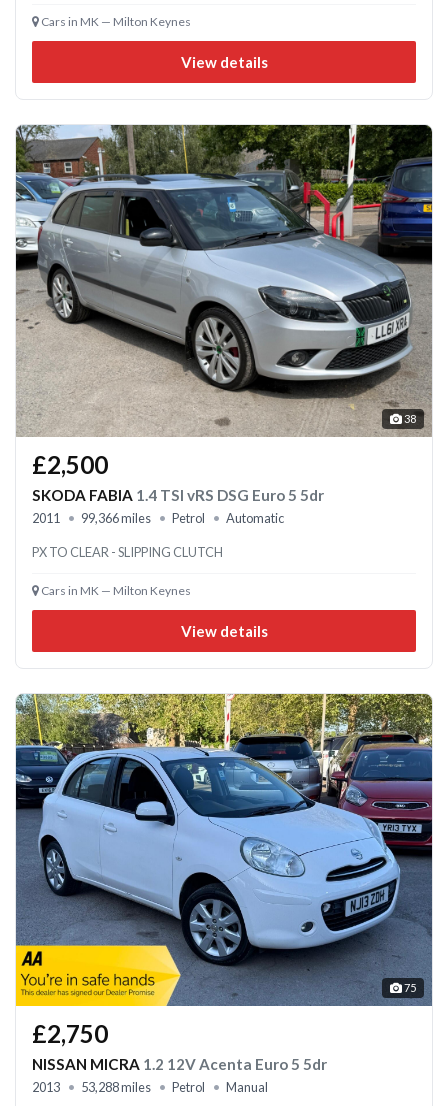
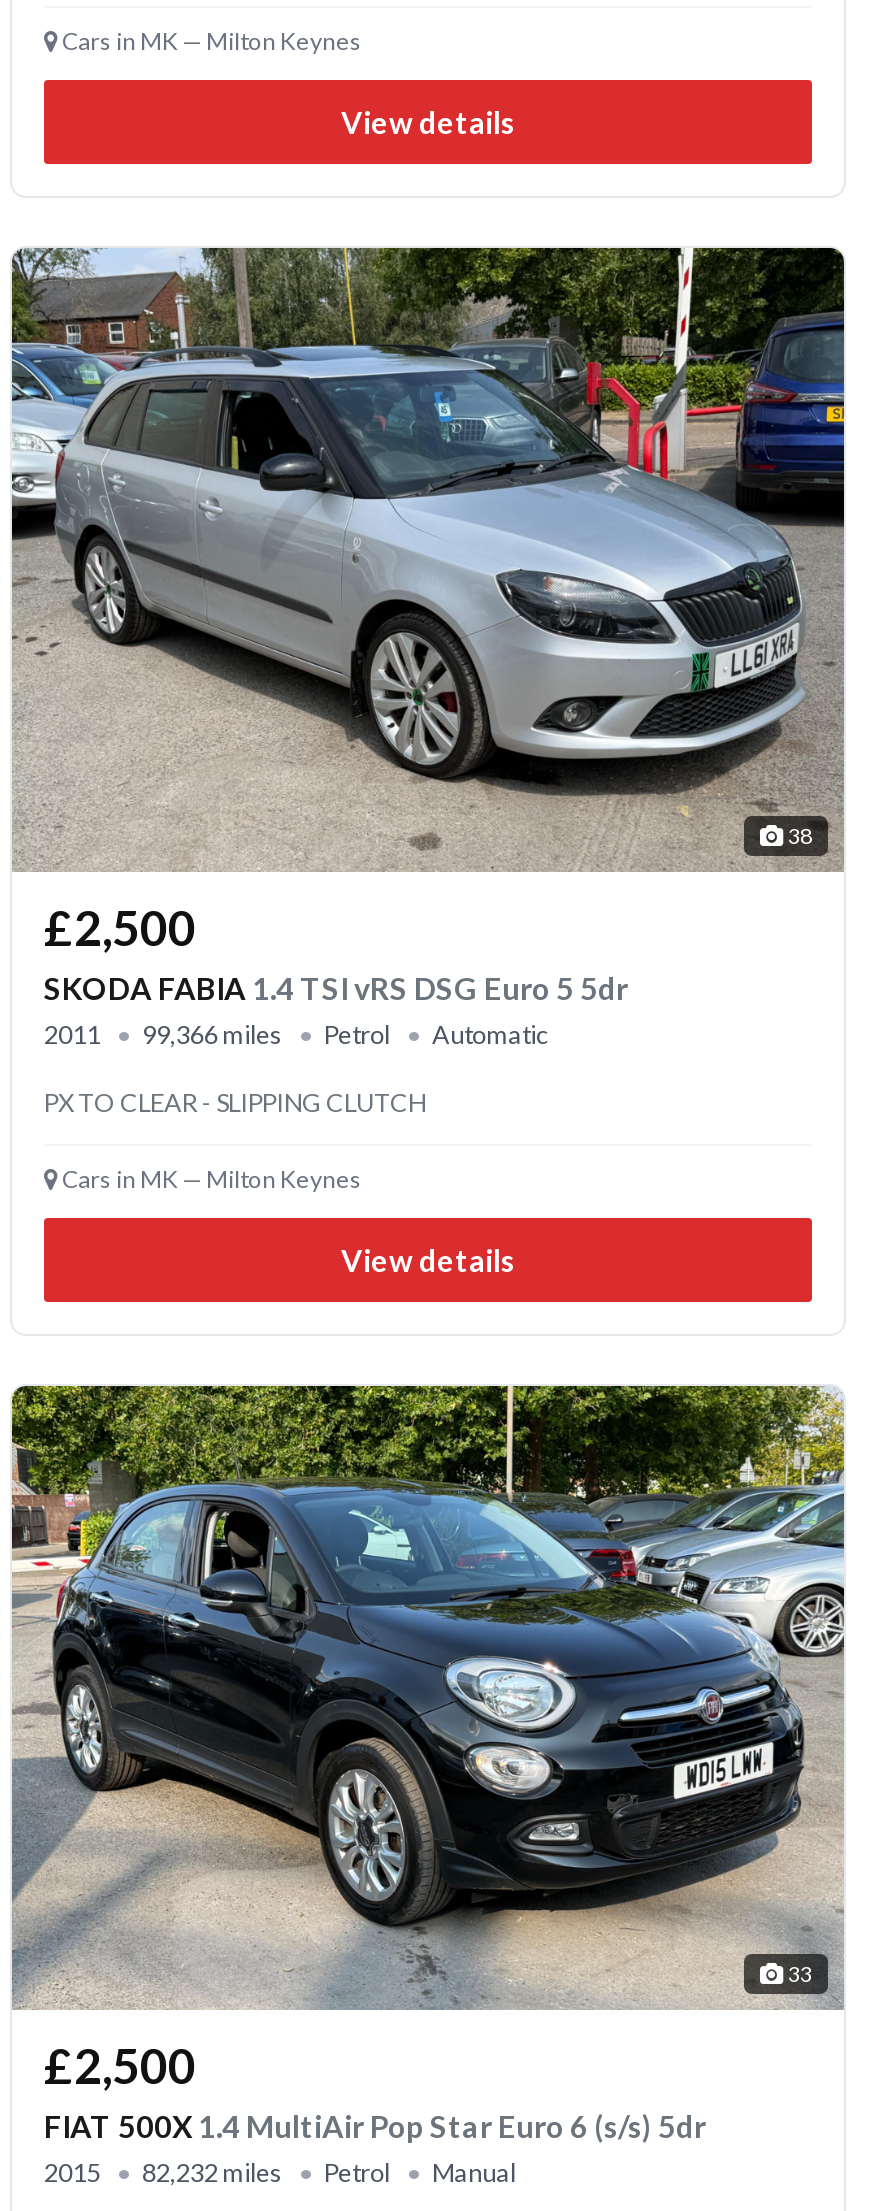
[15,693,433,1007] [image] | 75 -> [10,1384,846,2010] [image] | 33
[32,1019,327,1095] £2,750 | NISSAN MICRA 1.2 12V Acenta Euro 5 5dr | 2013 | 53,288 miles -> [44,2036,706,2188] £2,500 | FIAT 500X 1.4 MultiAir Pop Star Euro 6 (s/s) 5dr | 2015 | 82,232 miles

